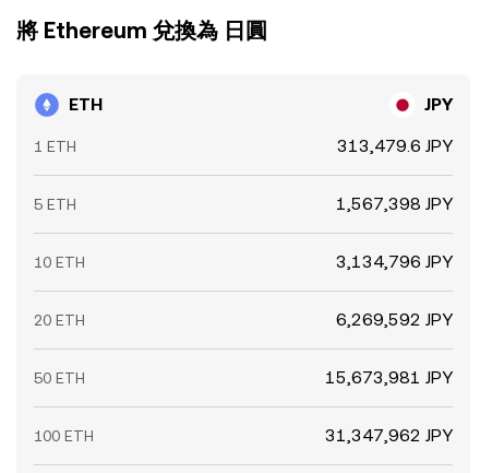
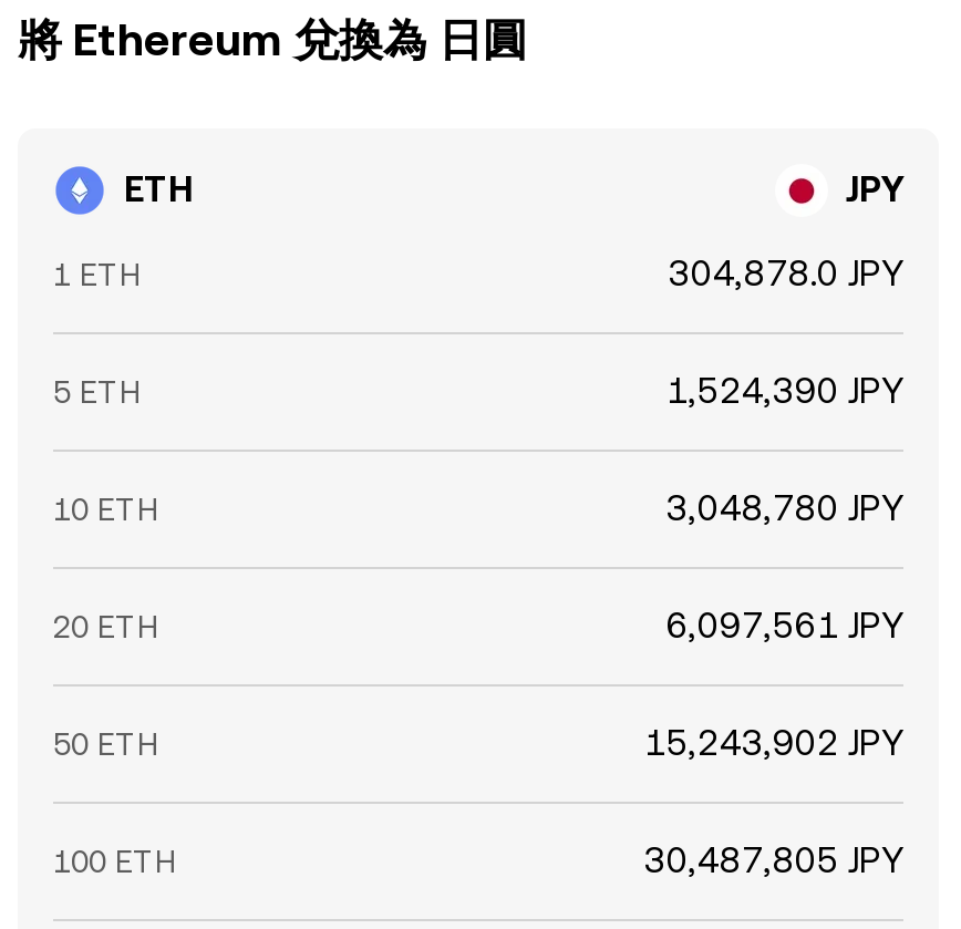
[337,135,453,156] 313,479.6 JPY -> [669,252,903,295] 304,878.0 JPY
[336,193,453,214] 1,567,398 JPY -> [666,370,903,412] 1,524,390 JPY
[336,251,453,272] 3,134,796 JPY -> [666,487,903,529] 3,048,780 JPY
[336,309,453,330] 6,269,592 JPY -> [666,605,903,647] 6,097,561 JPY
[325,367,453,388] 15,673,981 JPY -> [644,722,903,764] 15,243,902 JPY
[325,425,453,446] 31,347,962 JPY -> [644,839,903,881] 30,487,805 JPY

